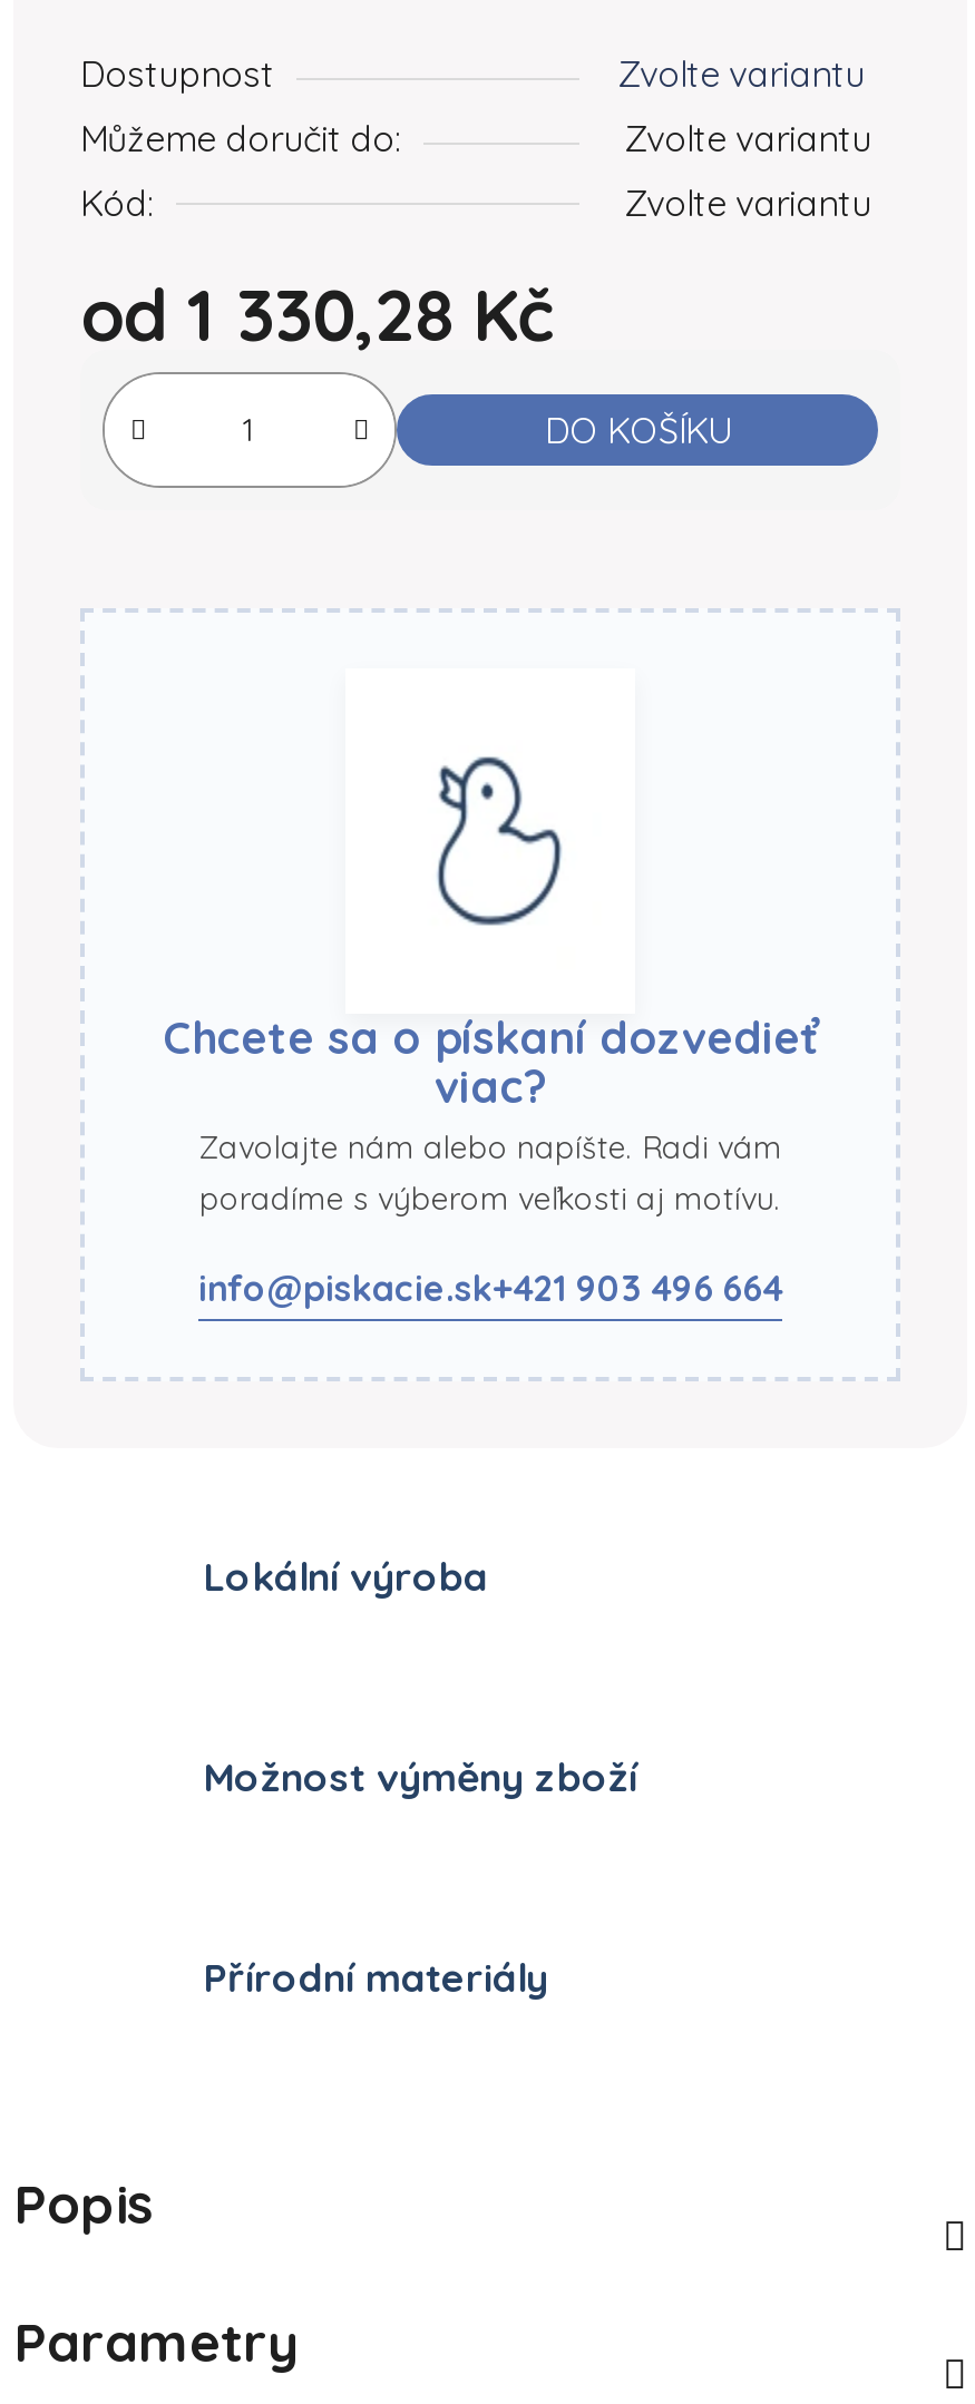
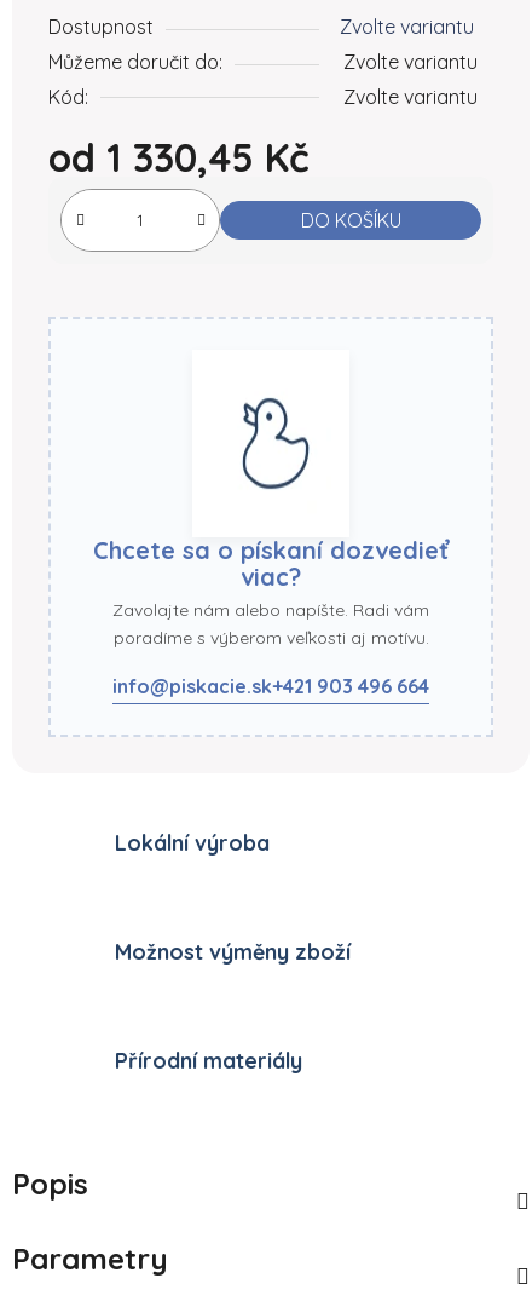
[80,270,555,359] od 1 330,28 Kč -> [48,133,310,182] od 1 330,45 Kč

